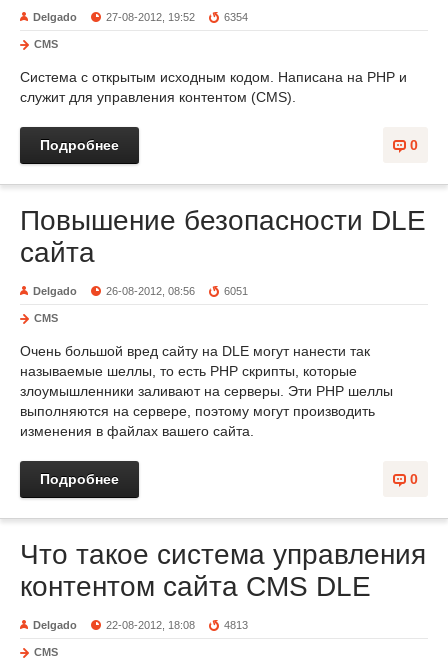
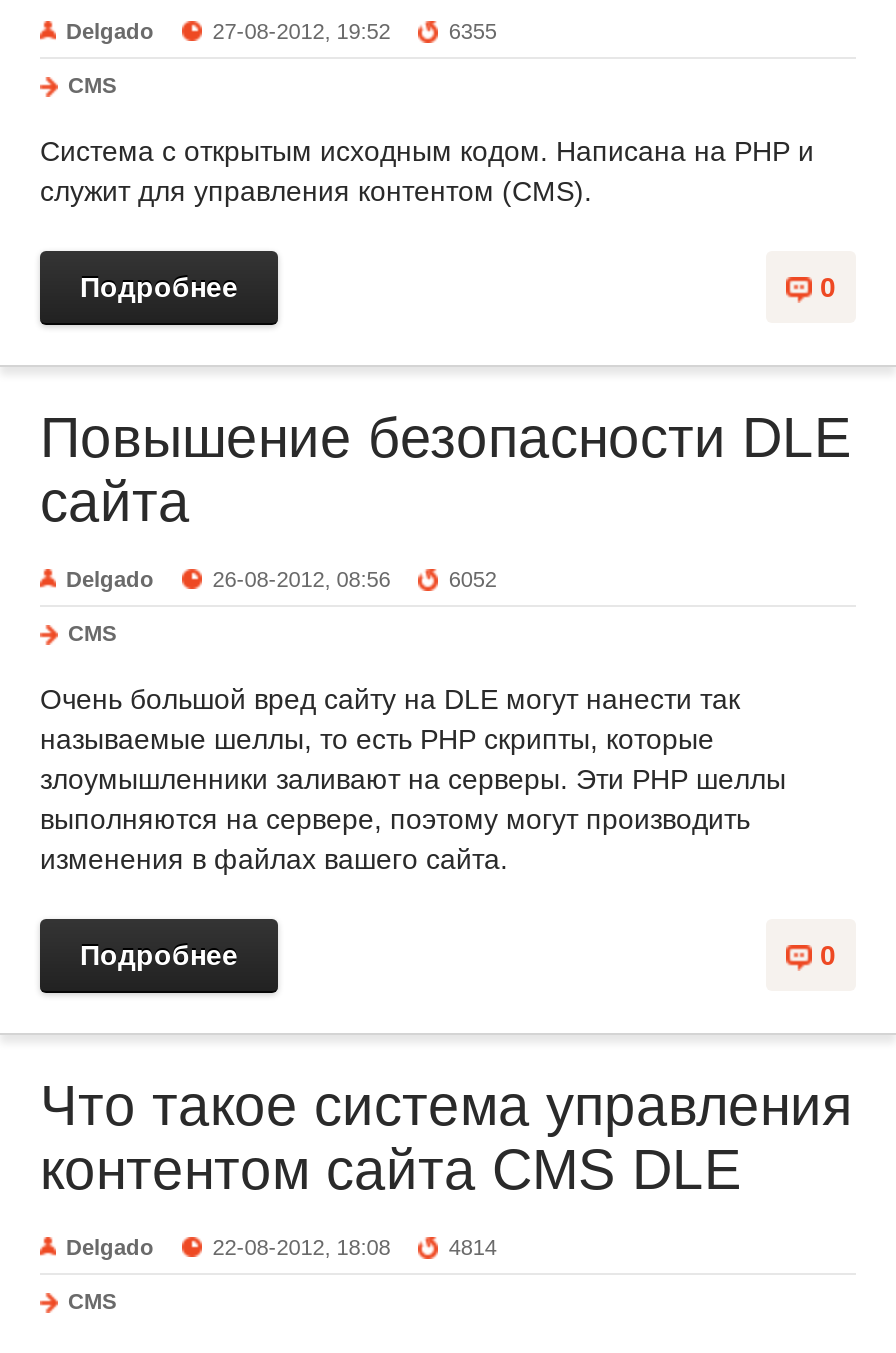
[224,11,248,23] 6354 -> [449,19,497,43] 6355
[224,285,248,297] 6051 -> [449,567,497,591] 6052
[224,619,248,631] 4813 -> [449,1235,497,1259] 4814

